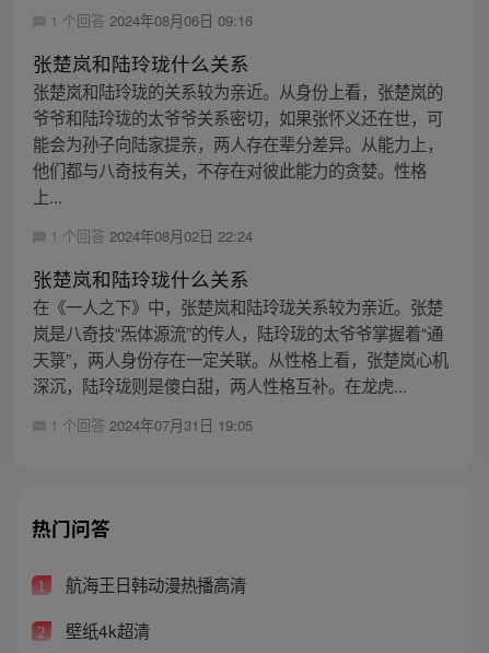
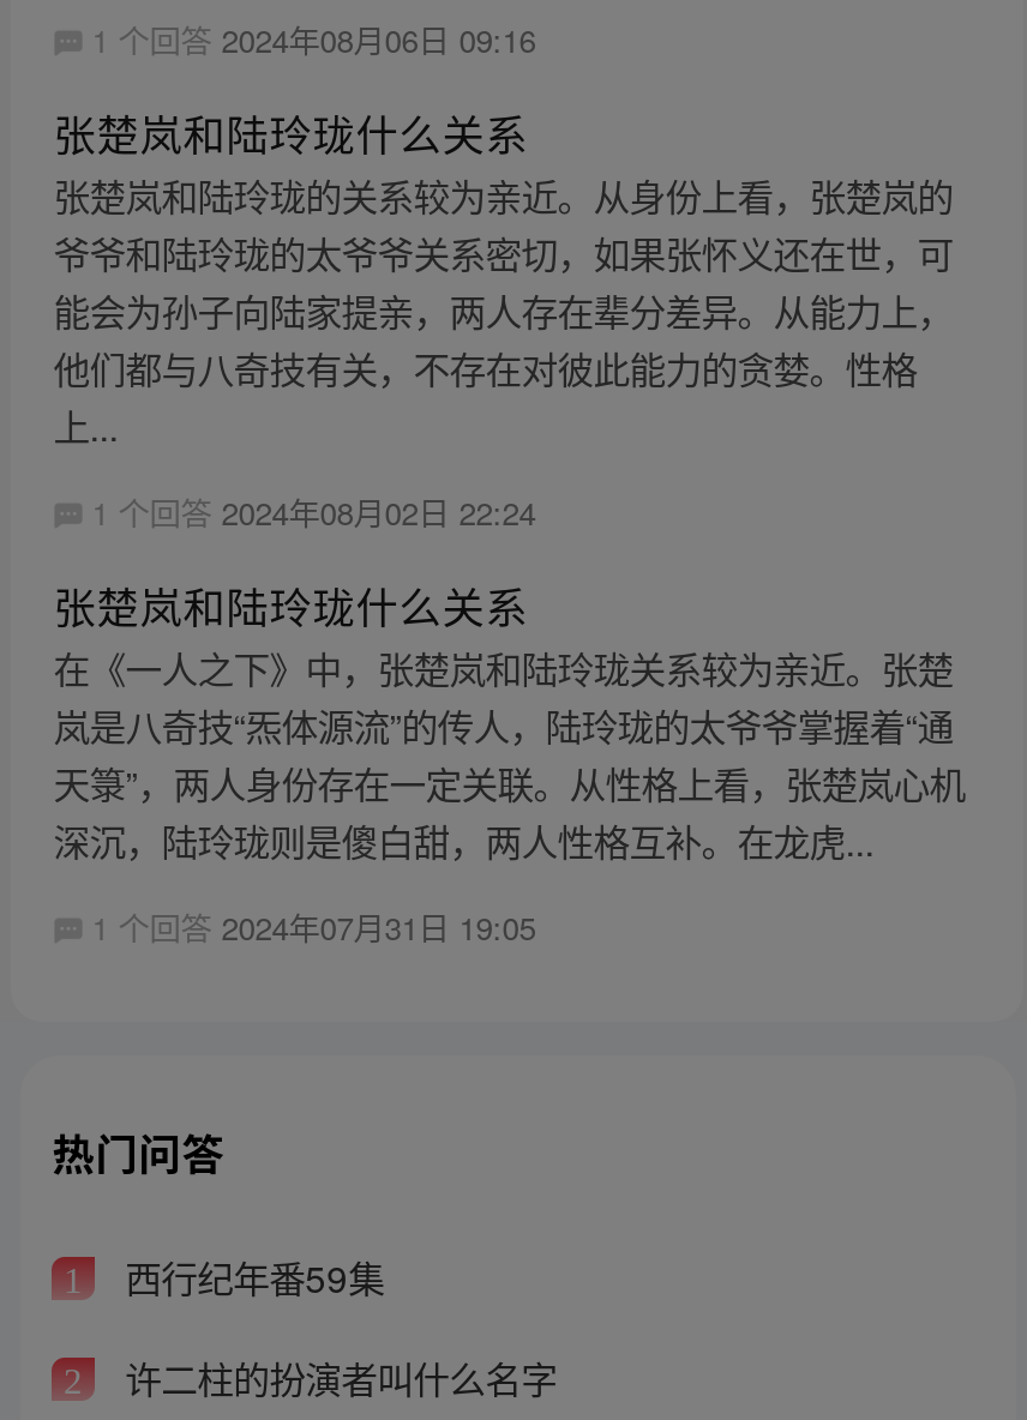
[61,573,246,597] 航海王日韩动漫热播高清 -> [115,1251,384,1304] 西行纪年番59集
[61,618,149,642] 壁纸4k超清 -> [115,1351,557,1403] 许二柱的扮演者叫什么名字

